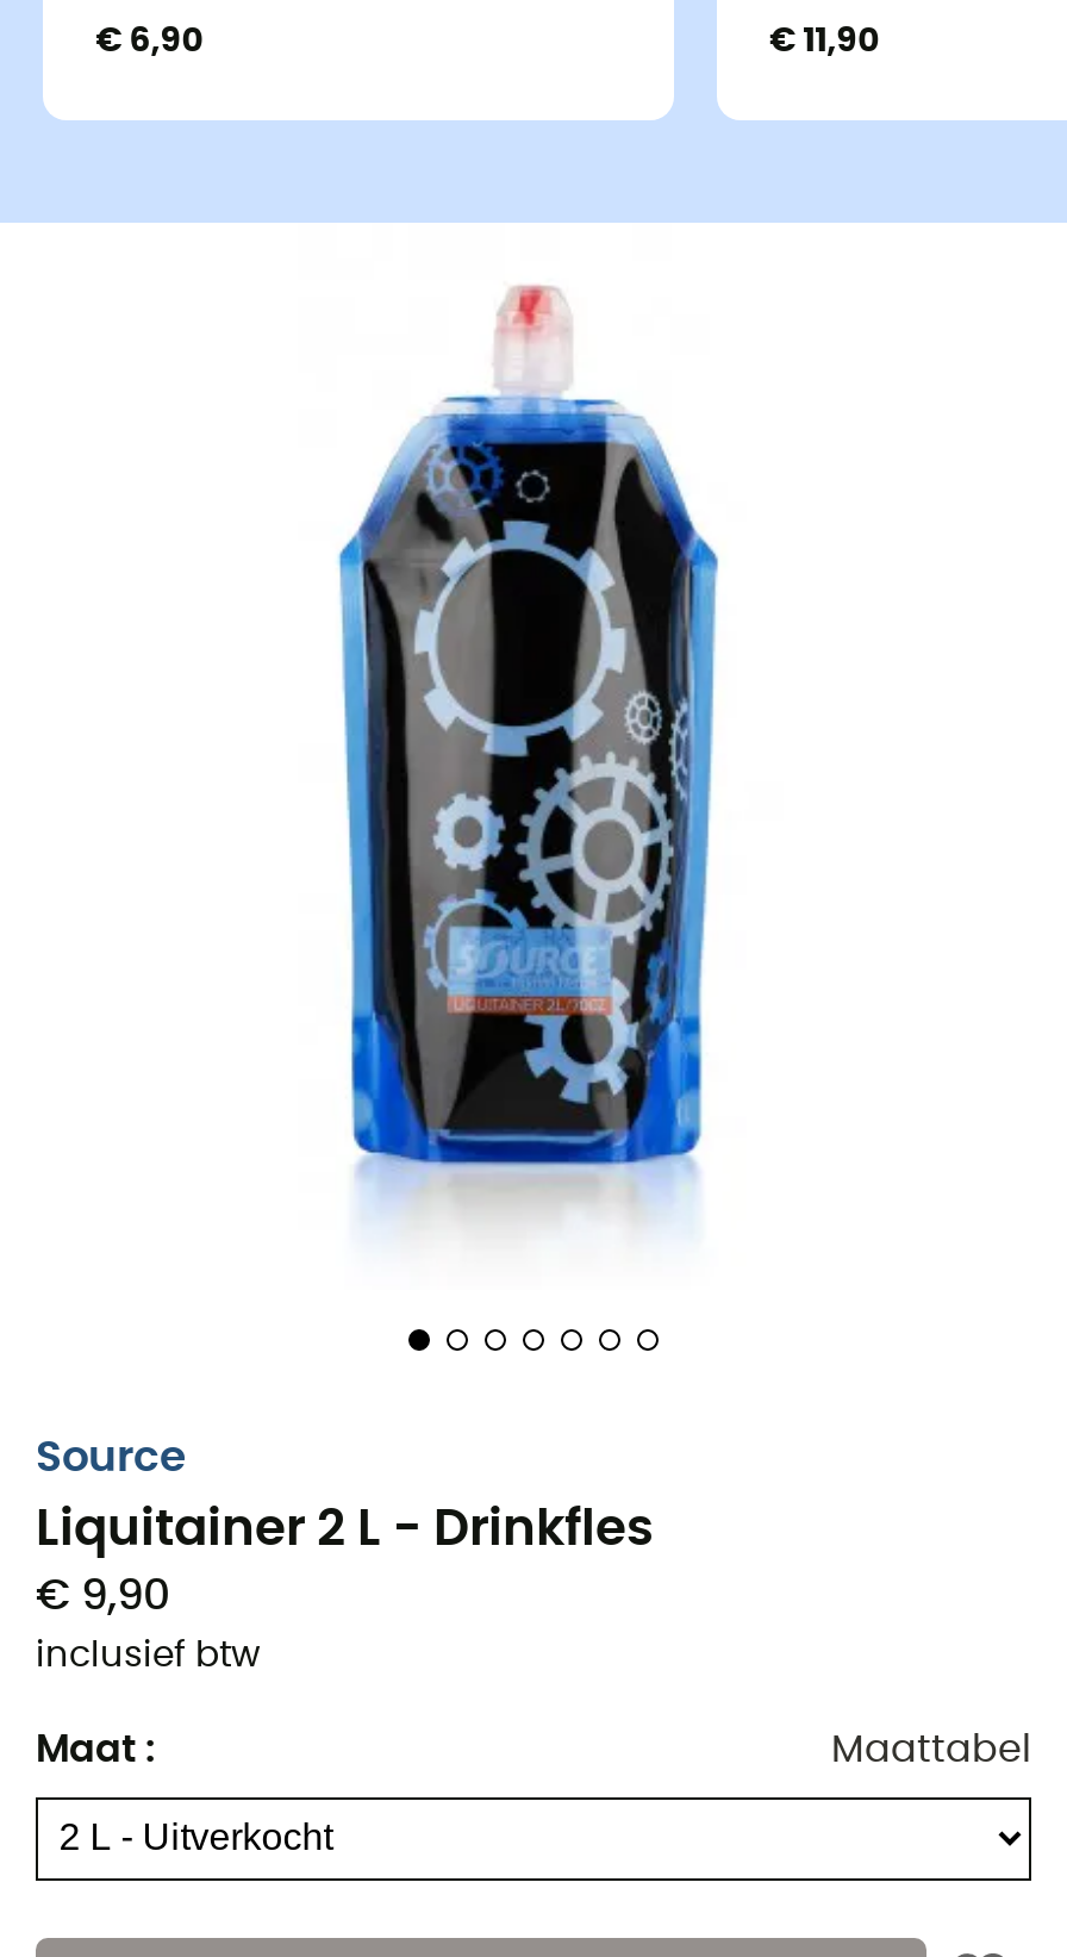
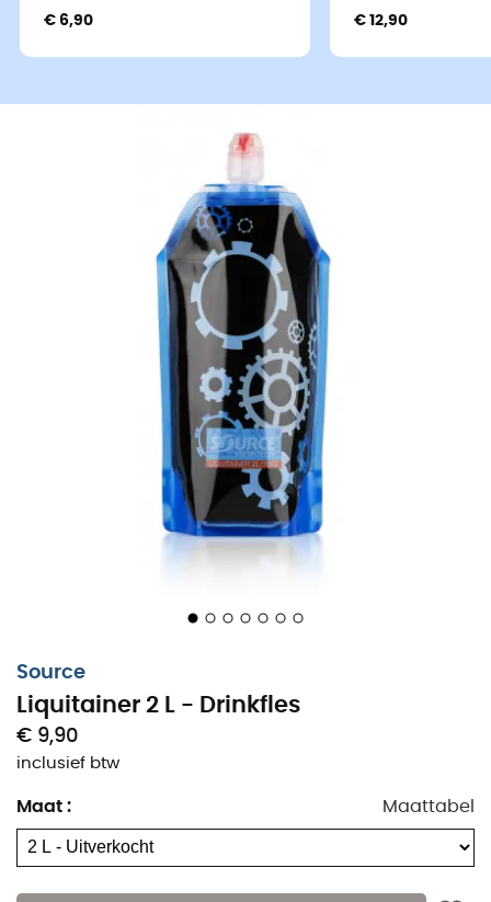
[770,24,879,57] € 11,90 -> [354,13,408,28] € 12,90

